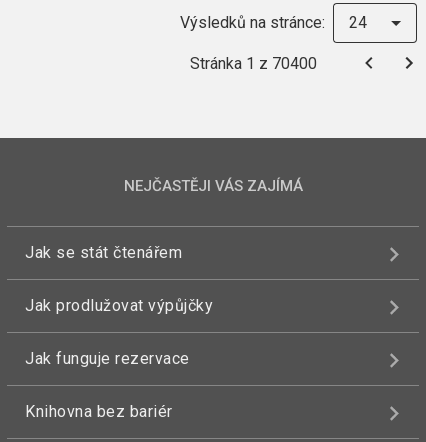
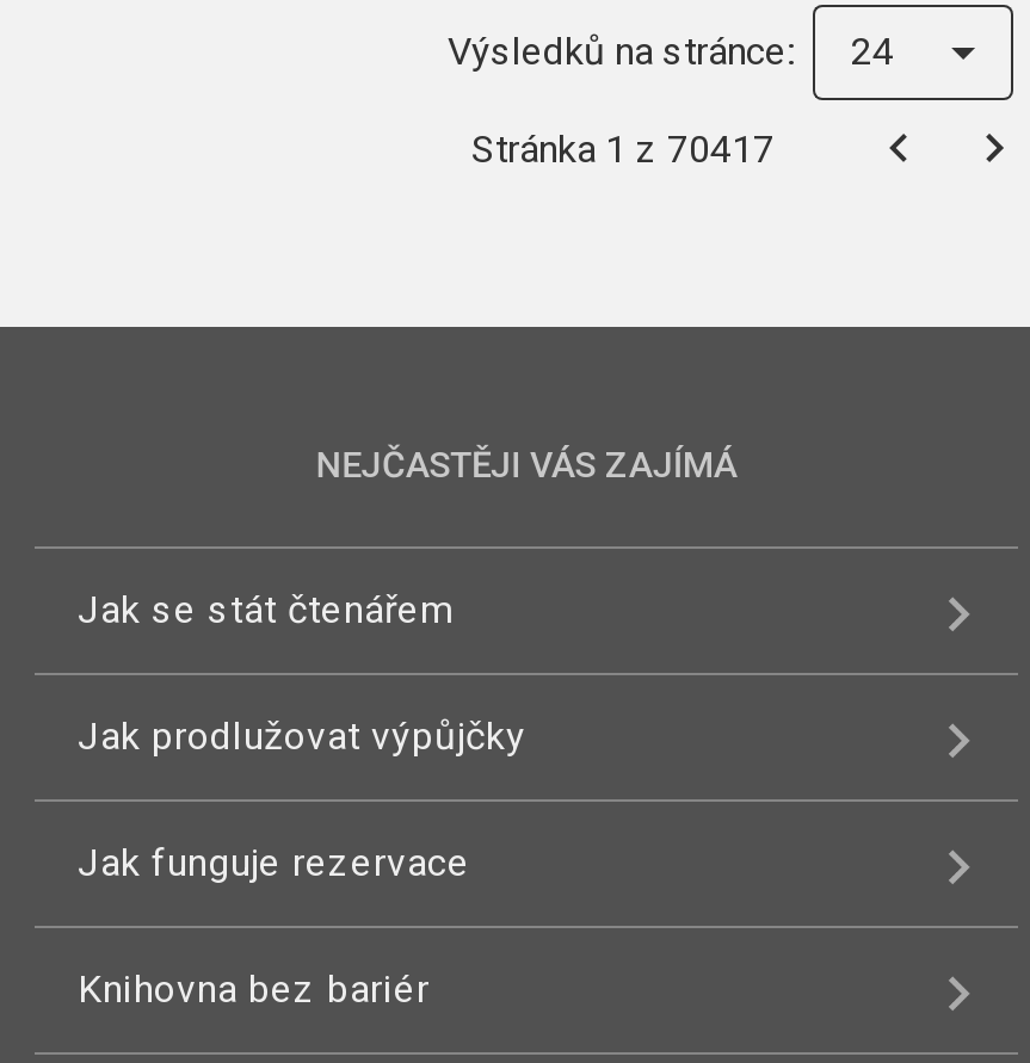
[190,53,317,72] Stránka 1 z 70400 -> [471,125,775,171] Stránka 1 z 70417

